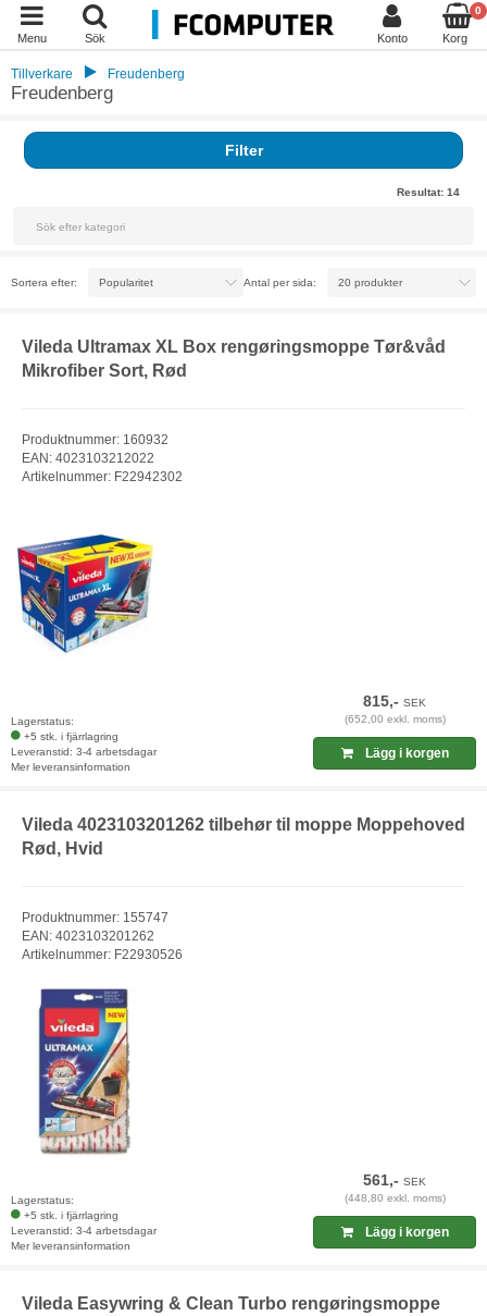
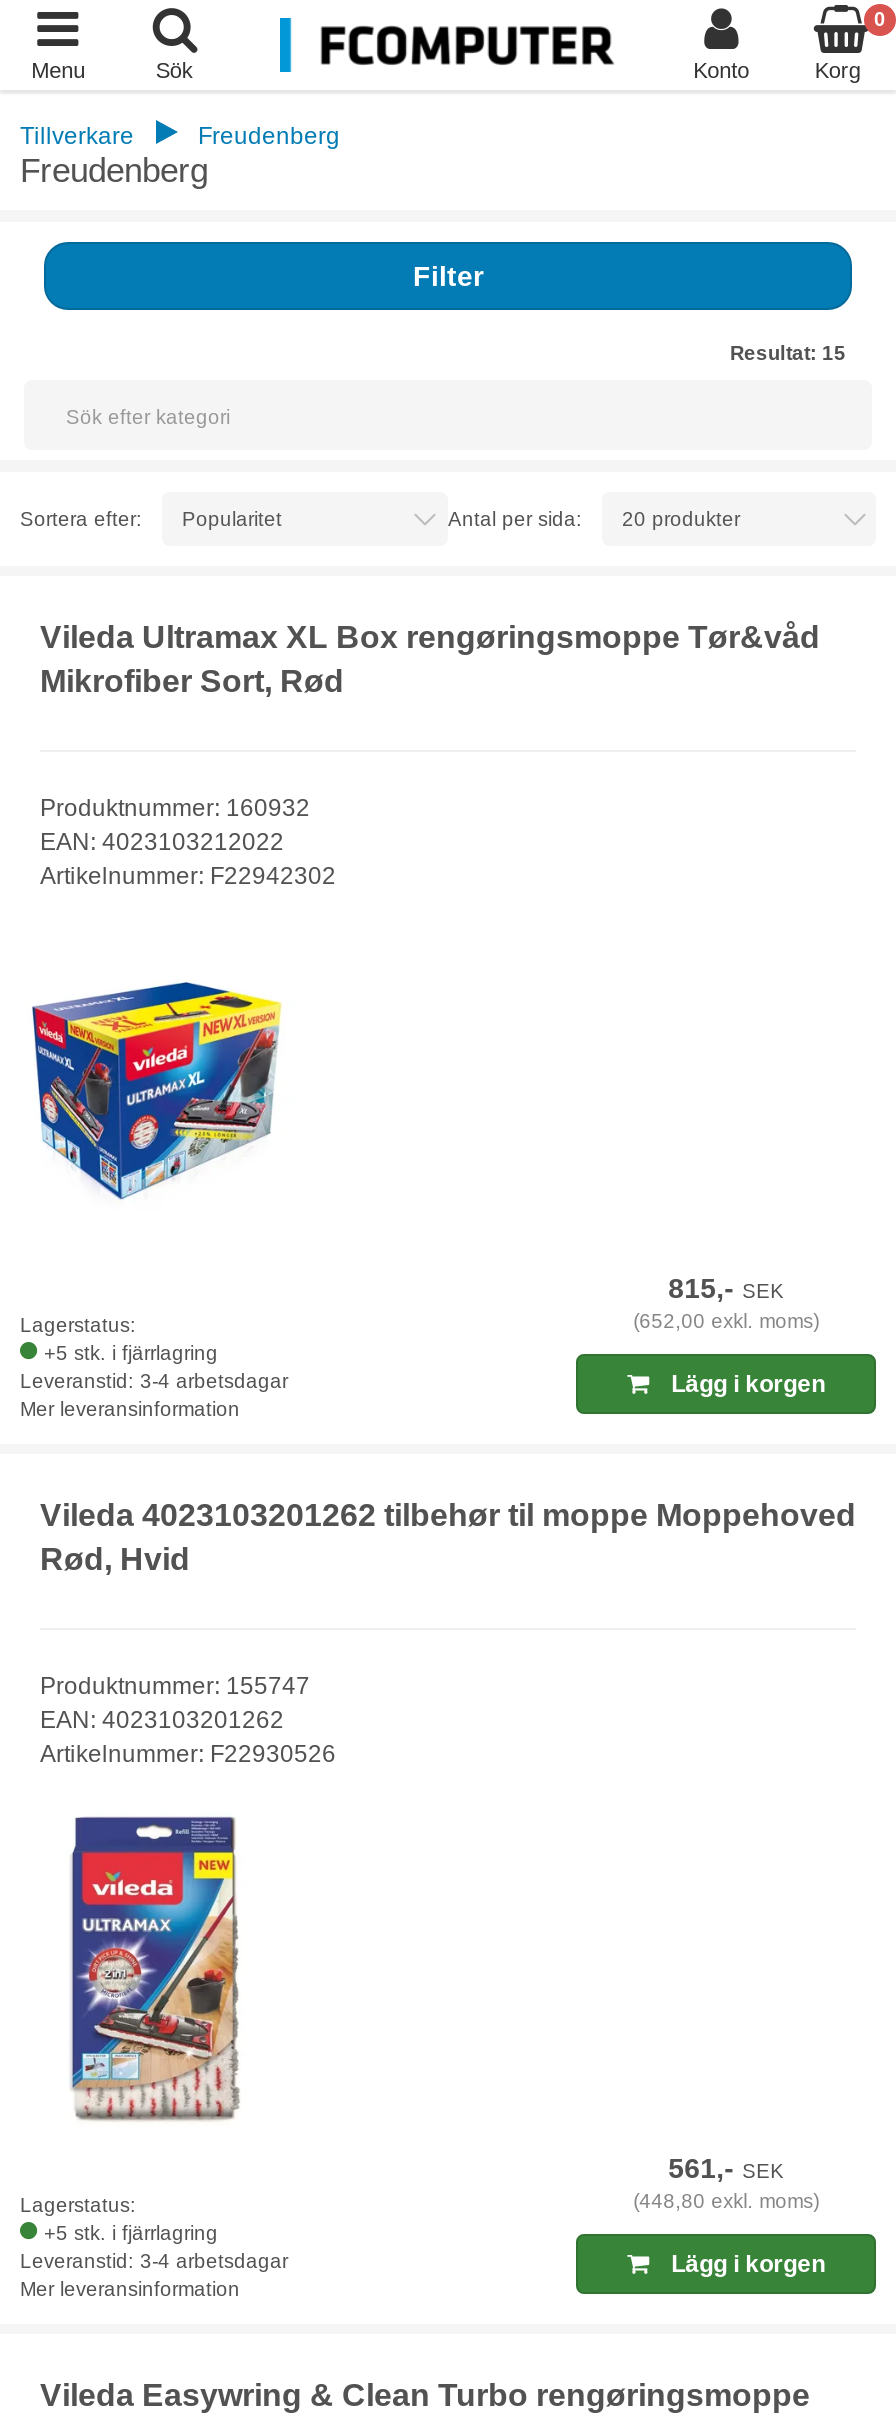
[397,186,460,198] Resultat: 14 -> [730,342,846,364] Resultat: 15

